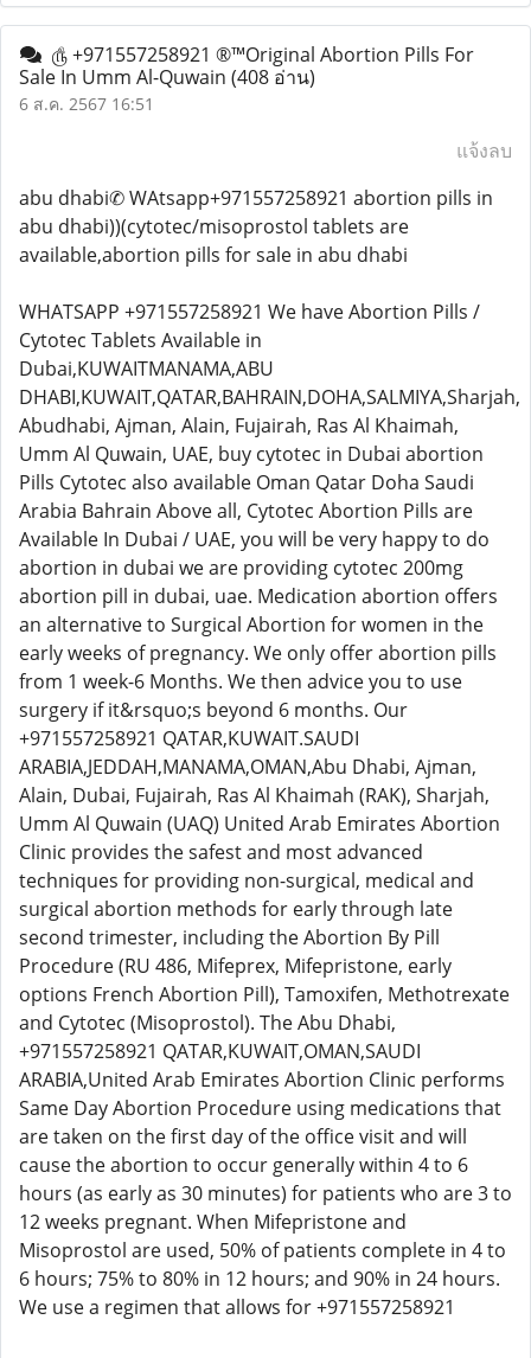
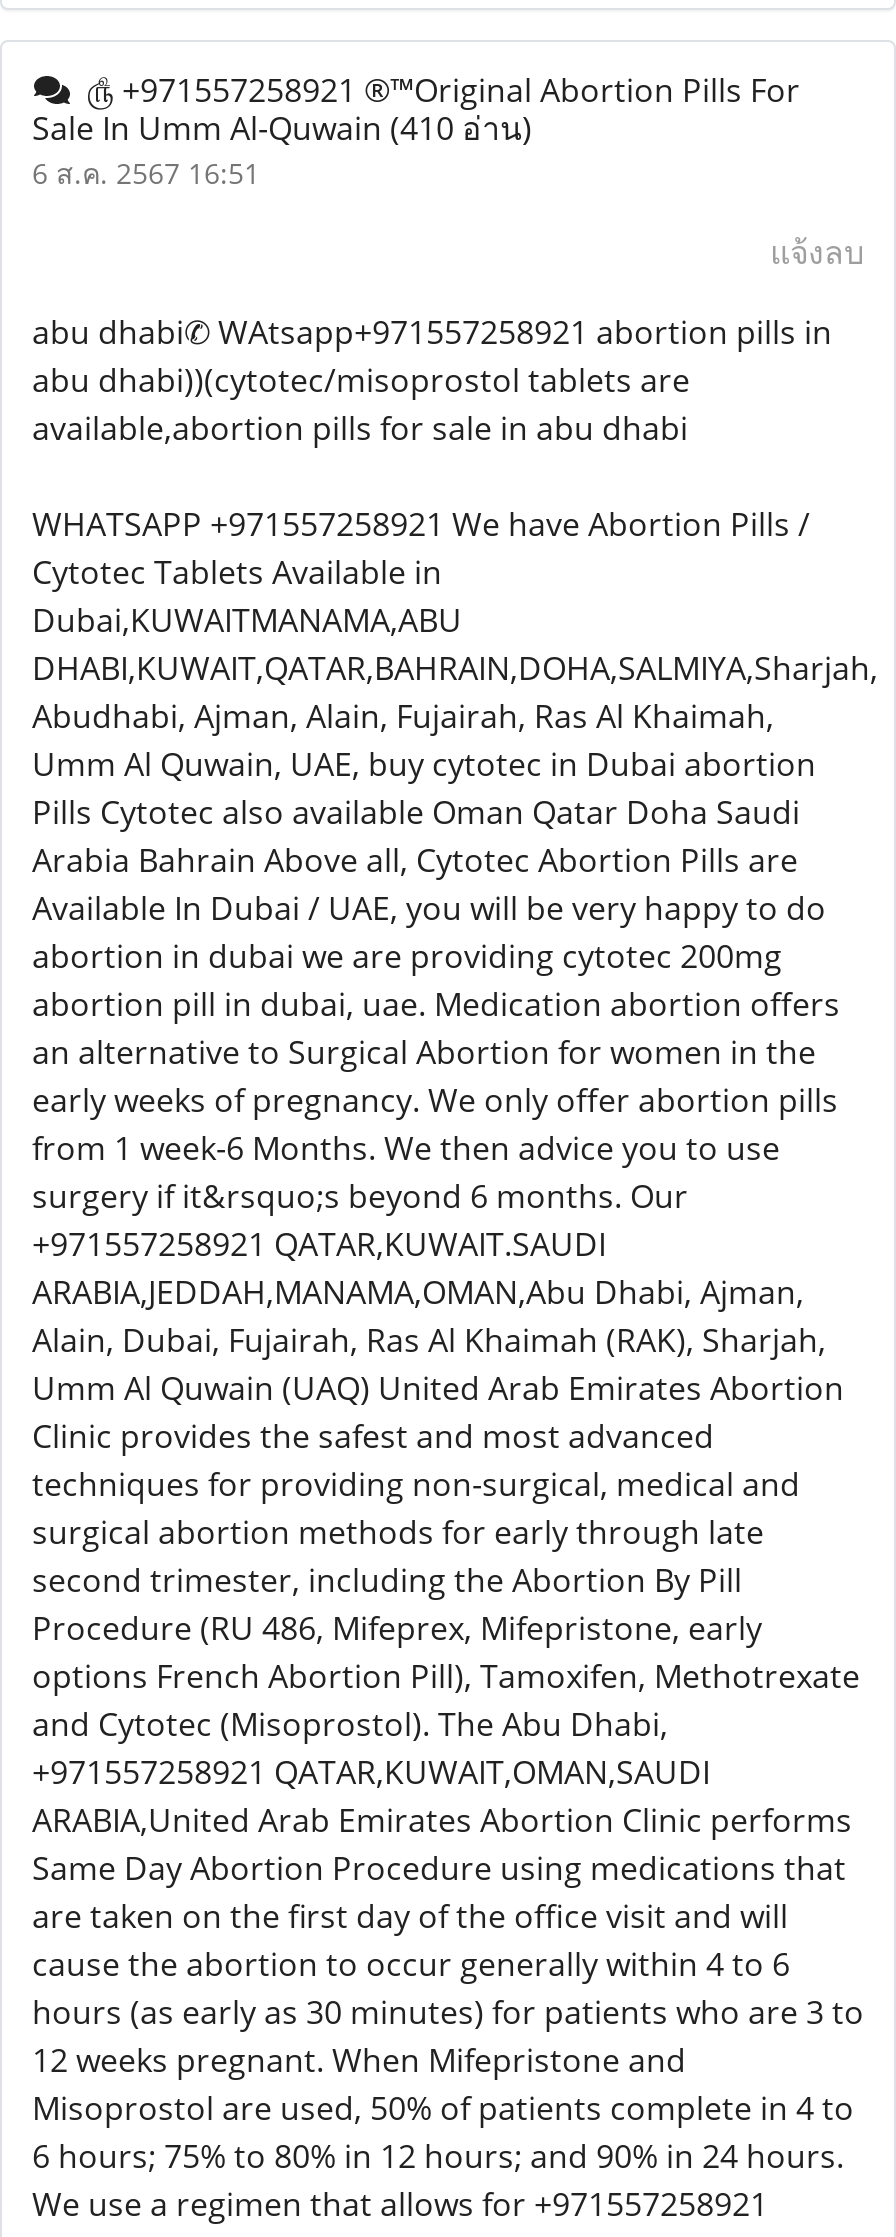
[19,64,315,90] Sale In Umm Al-Quwain (408 อ่าน) -> [32,106,532,150] Sale In Umm Al-Quwain (410 อ่าน)

